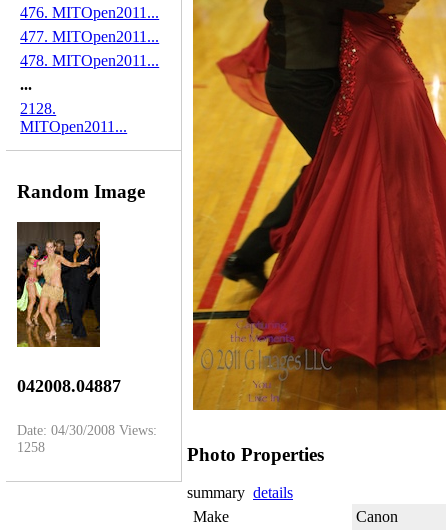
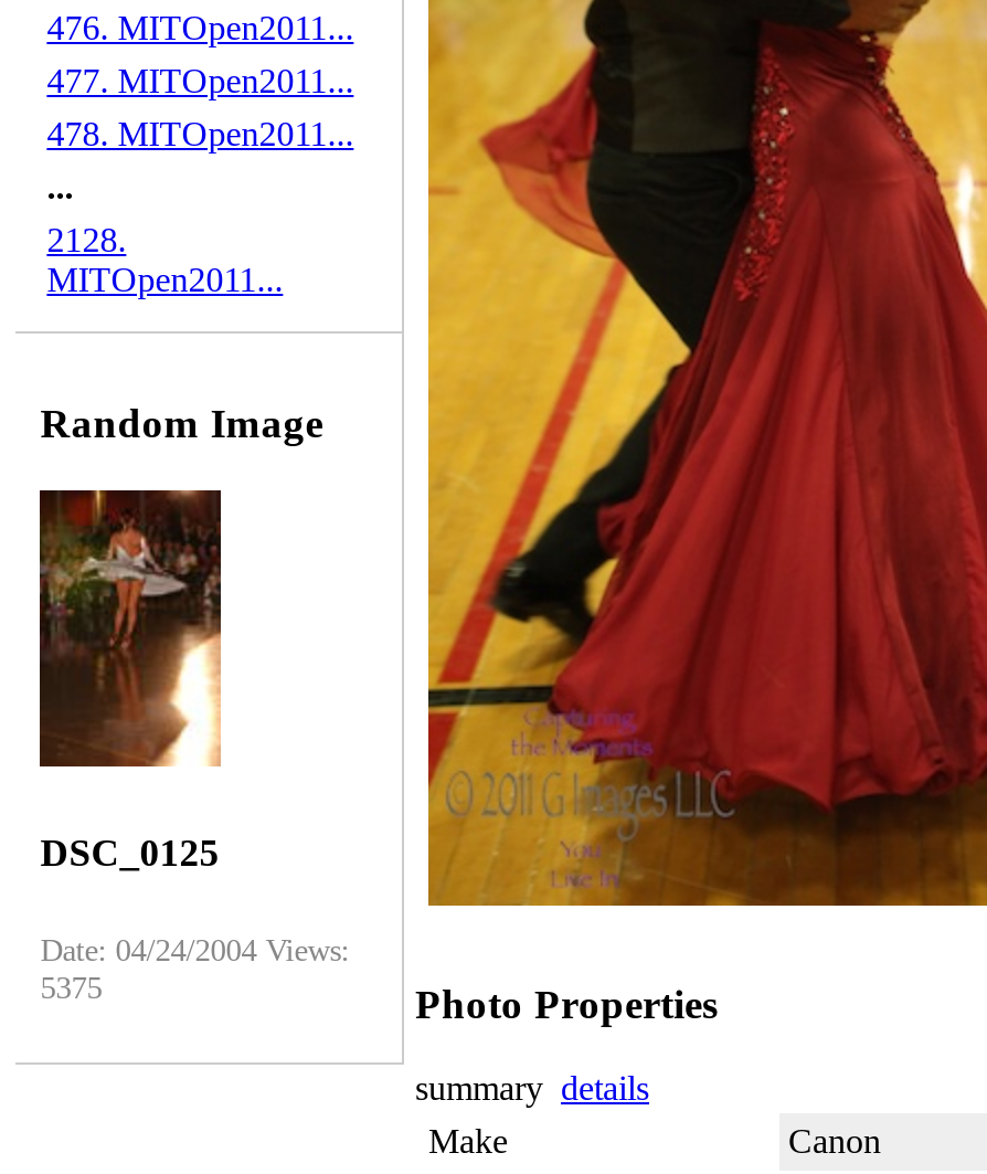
[16,221,121,396] [image] | 042008.04887 -> [38,488,223,875] [image] | DSC_0125
[17,422,157,455] Date: 04/30/2008 Views: | 1258 -> [40,932,349,1005] Date: 04/24/2004 Views: | 5375

